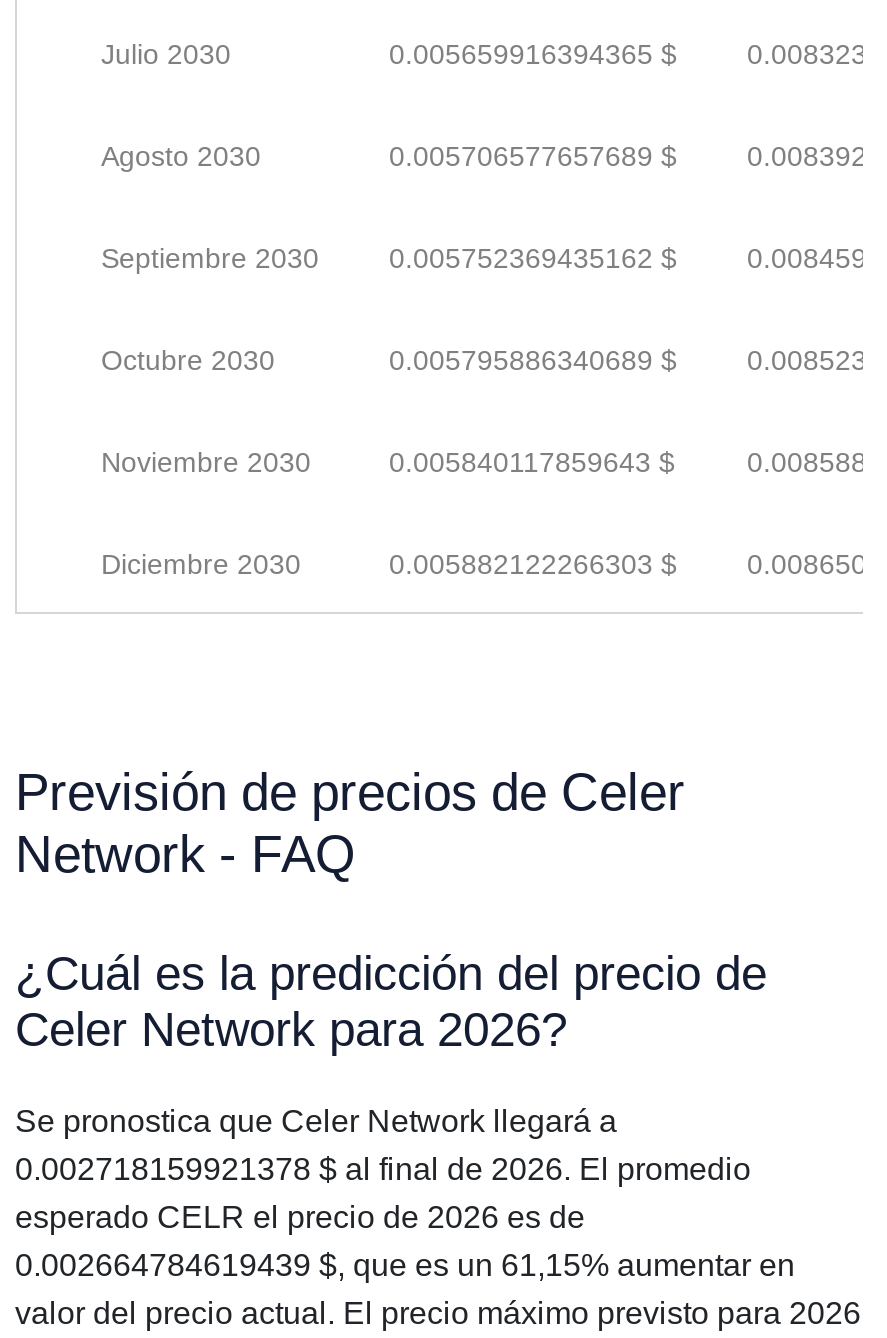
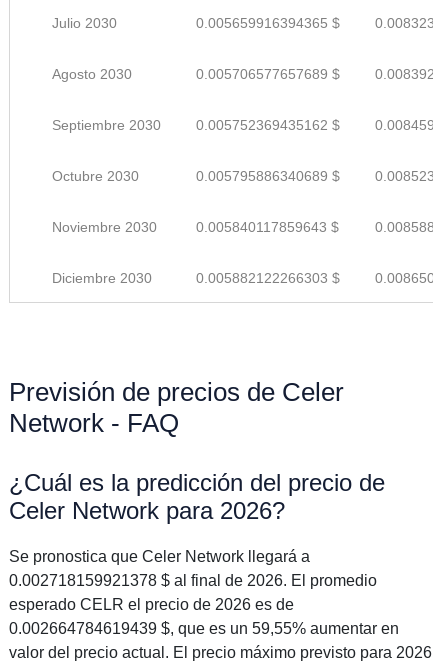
[15,1248,795,1282] 0.002664784619439 $, que es un 61,15% aumentar en -> [9,620,399,637] 0.002664784619439 $, que es un 59,55% aumentar en

